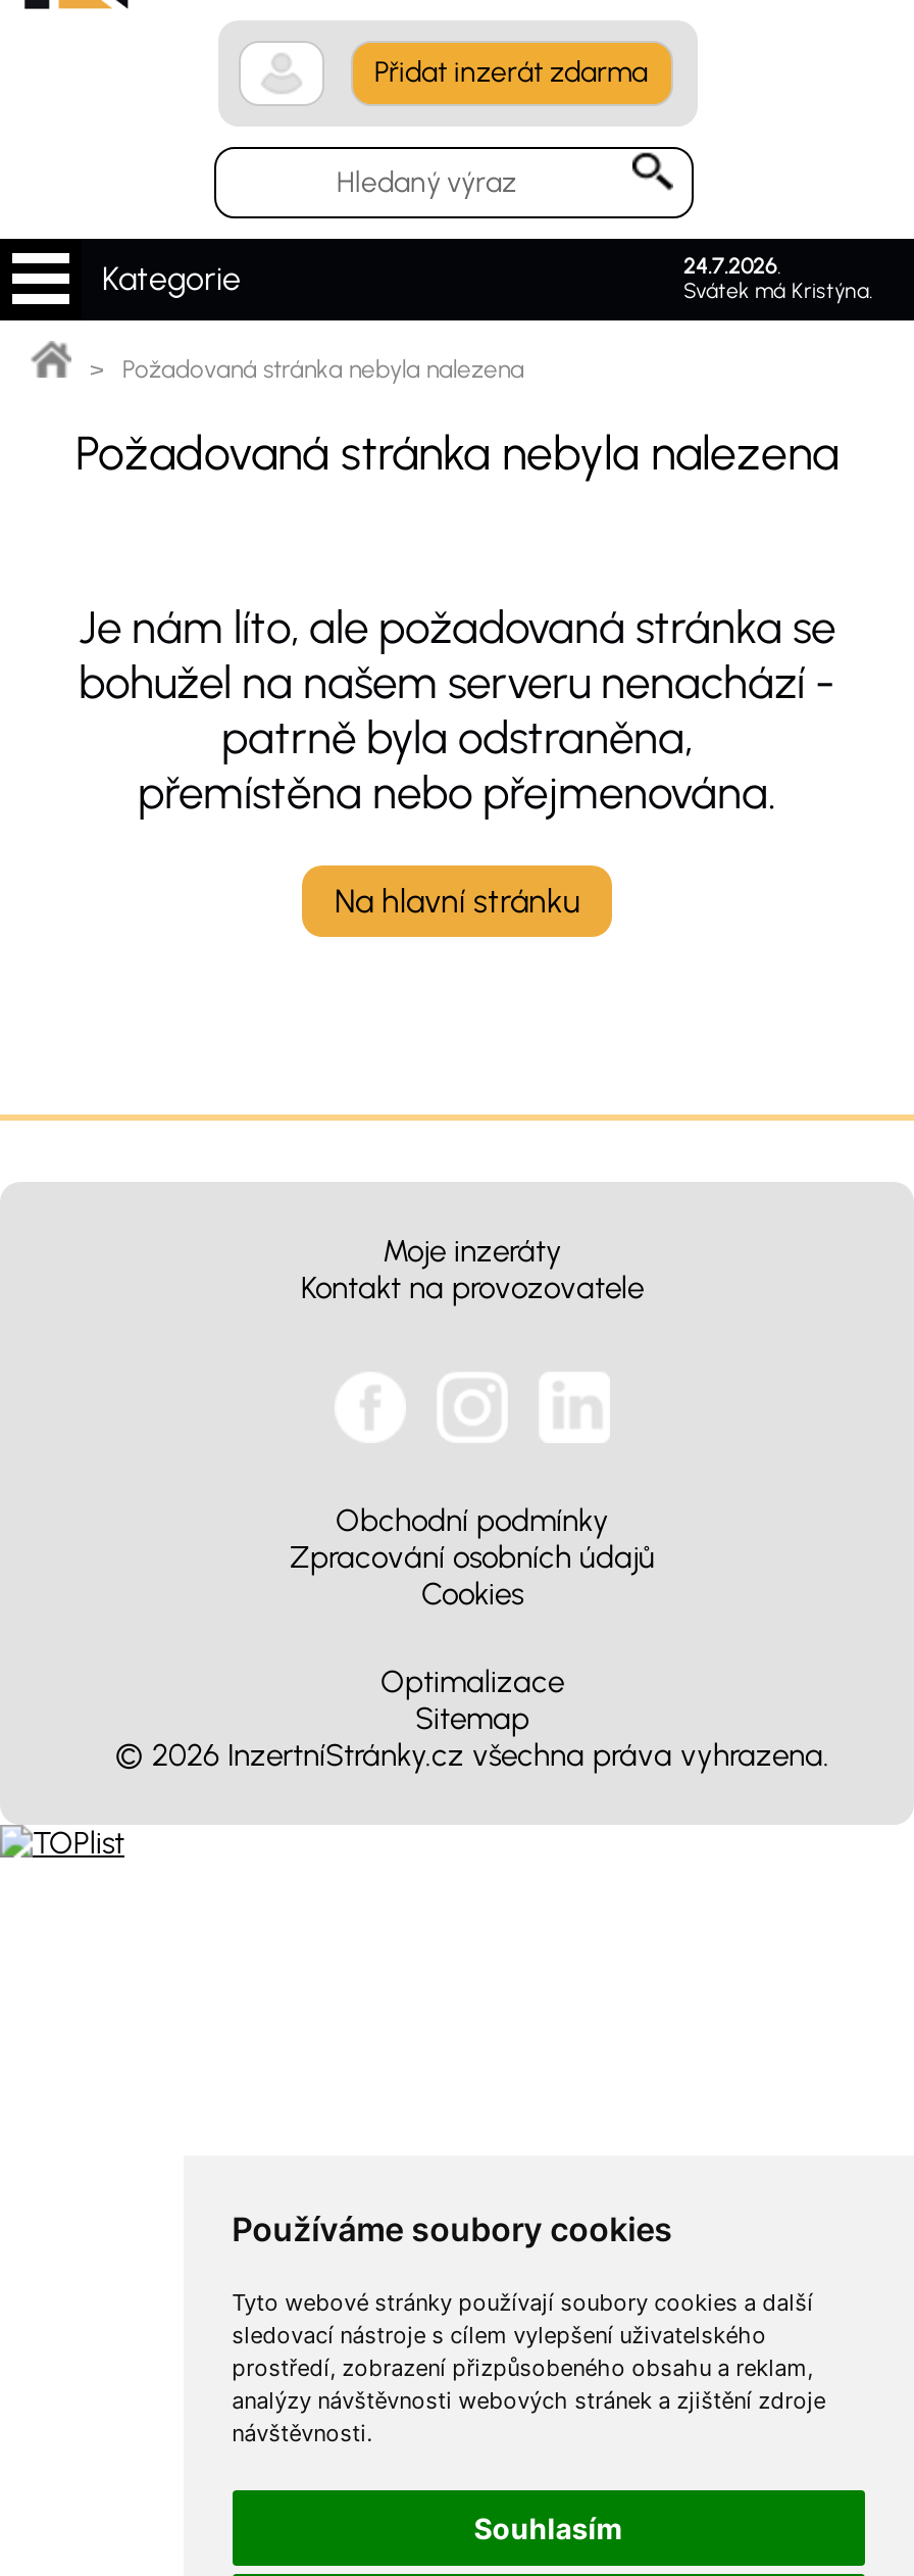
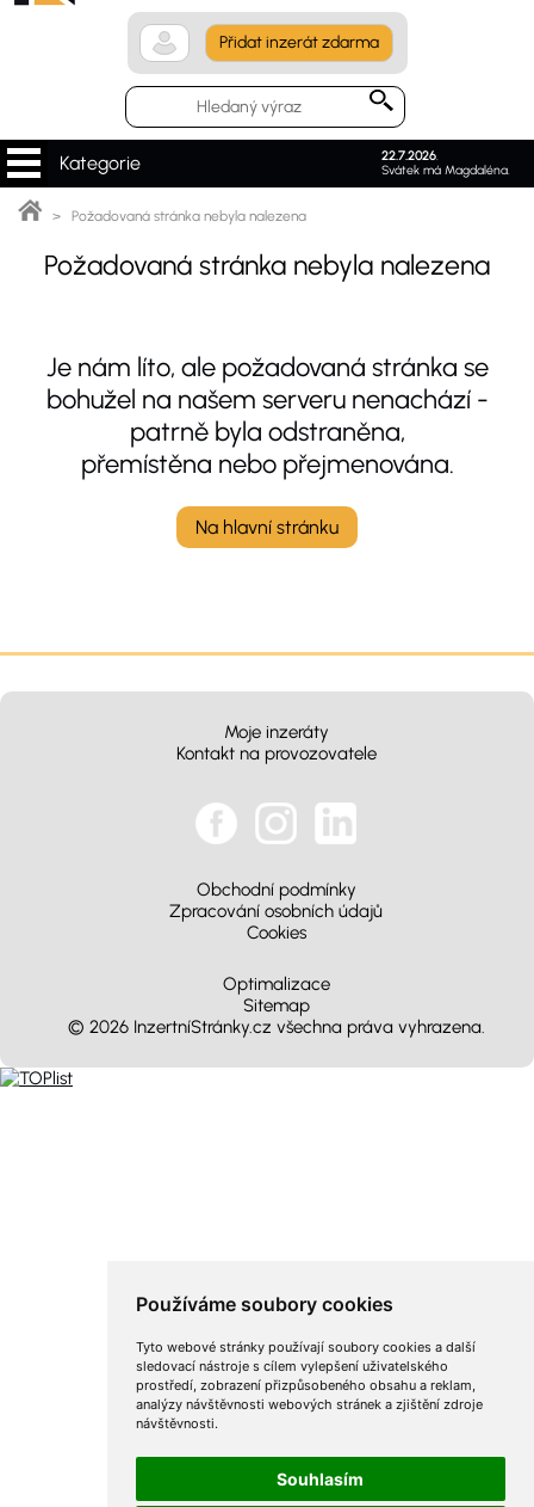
[683,254,777,280] 24.7.2026 -> [381,148,436,164] 22.7.2026
[683,278,873,305] Svátek má Kristýna. -> [381,163,510,178] Svátek má Magdaléna.

